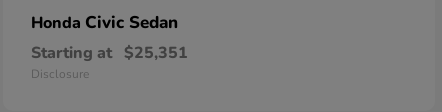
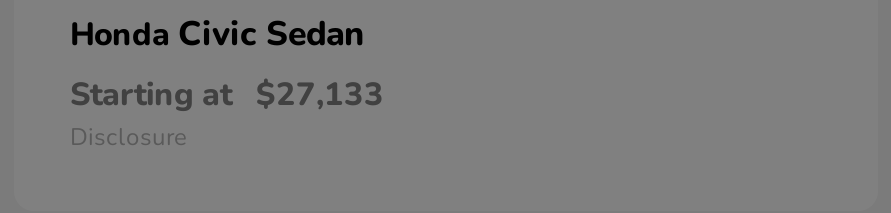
[31,42,188,64] Starting at $25,351 -> [70,73,384,117] Starting at $27,133

